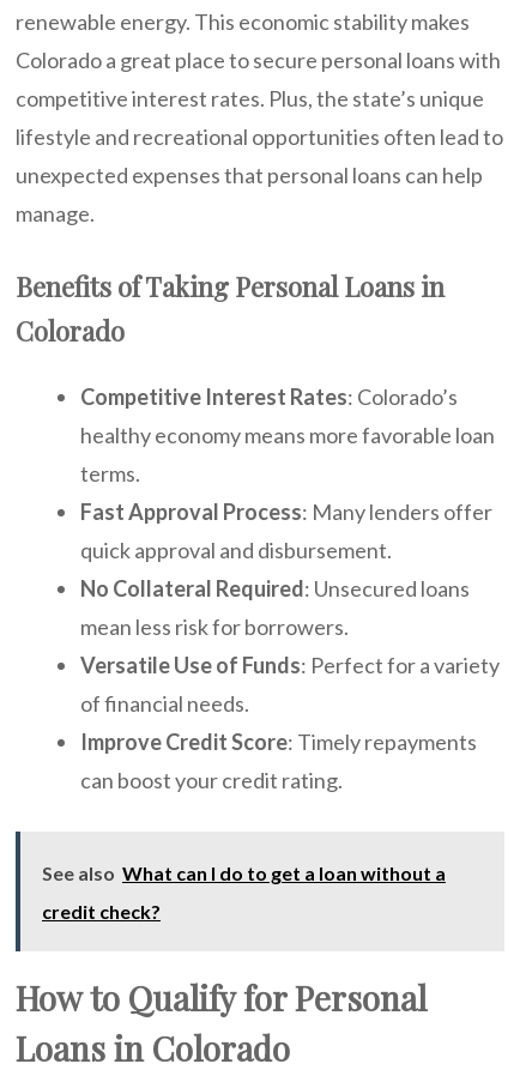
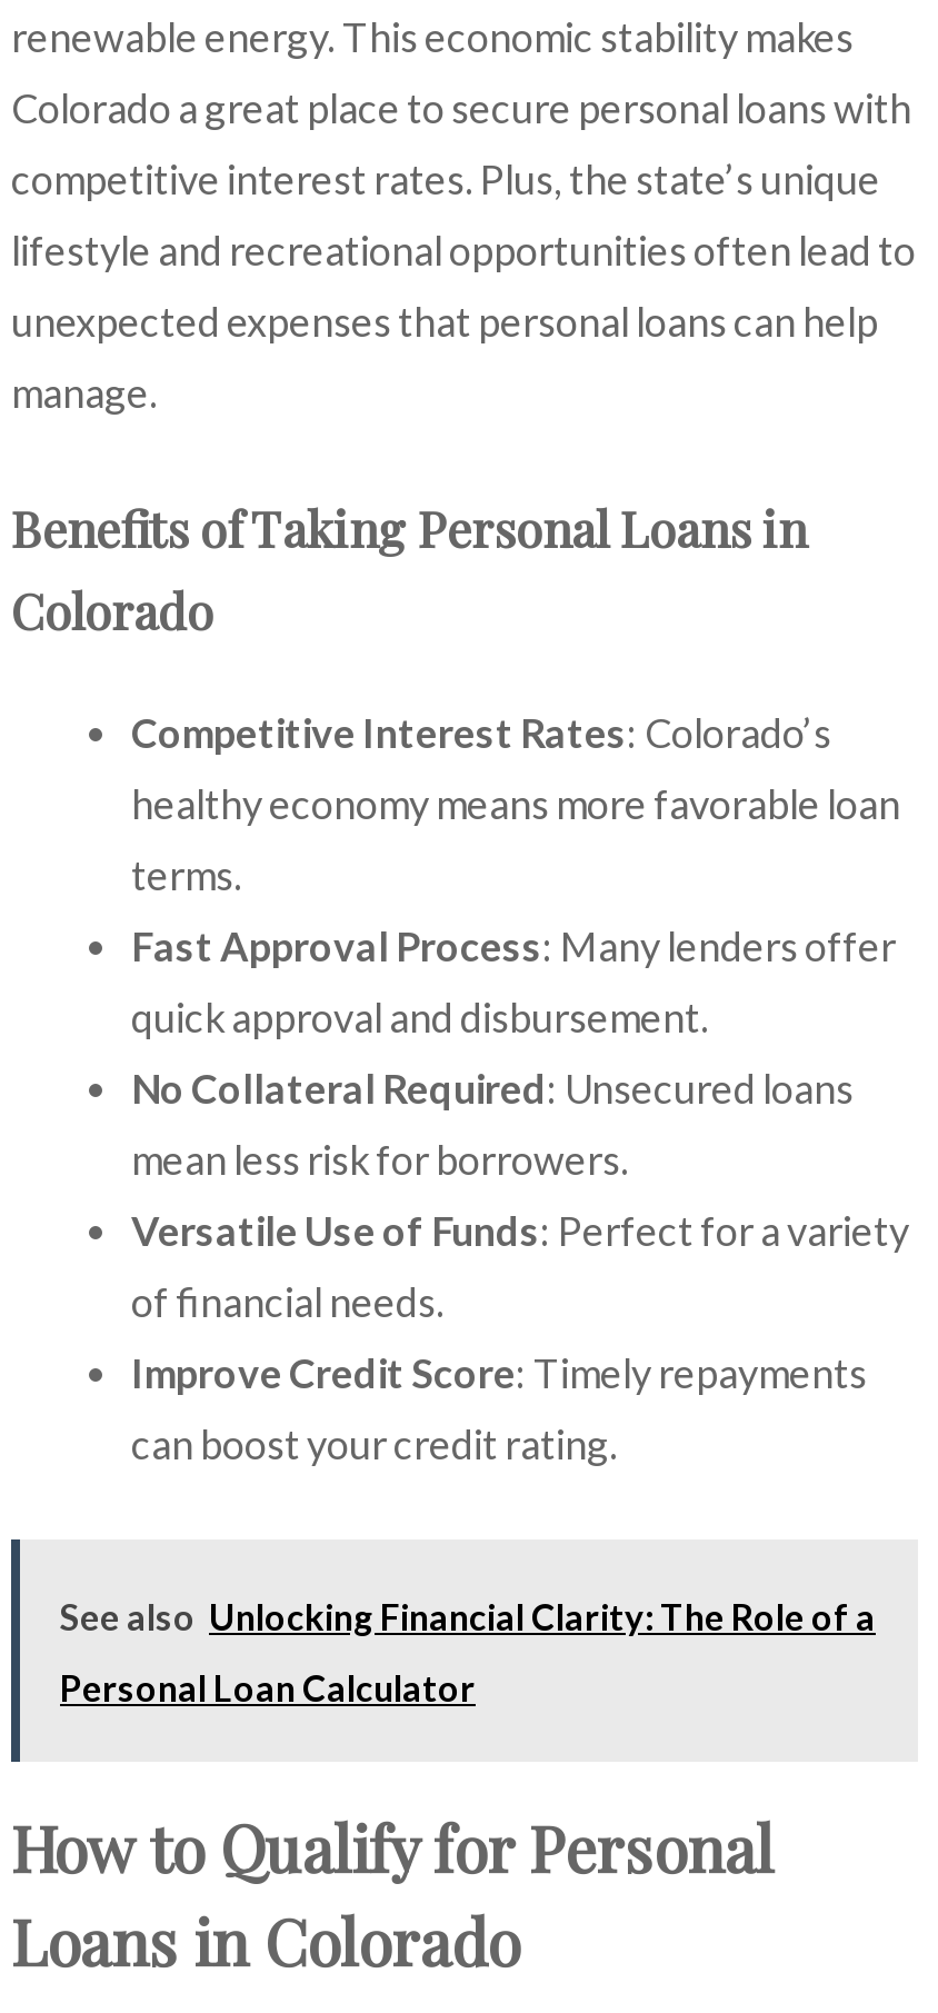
[42,862,446,885] See also What can I do to get a loan without a -> [60,1596,876,1638] See also Unlocking Financial Clarity: The Role of a
[42,900,161,923] credit check? -> [60,1667,476,1710] Personal Loan Calculator

